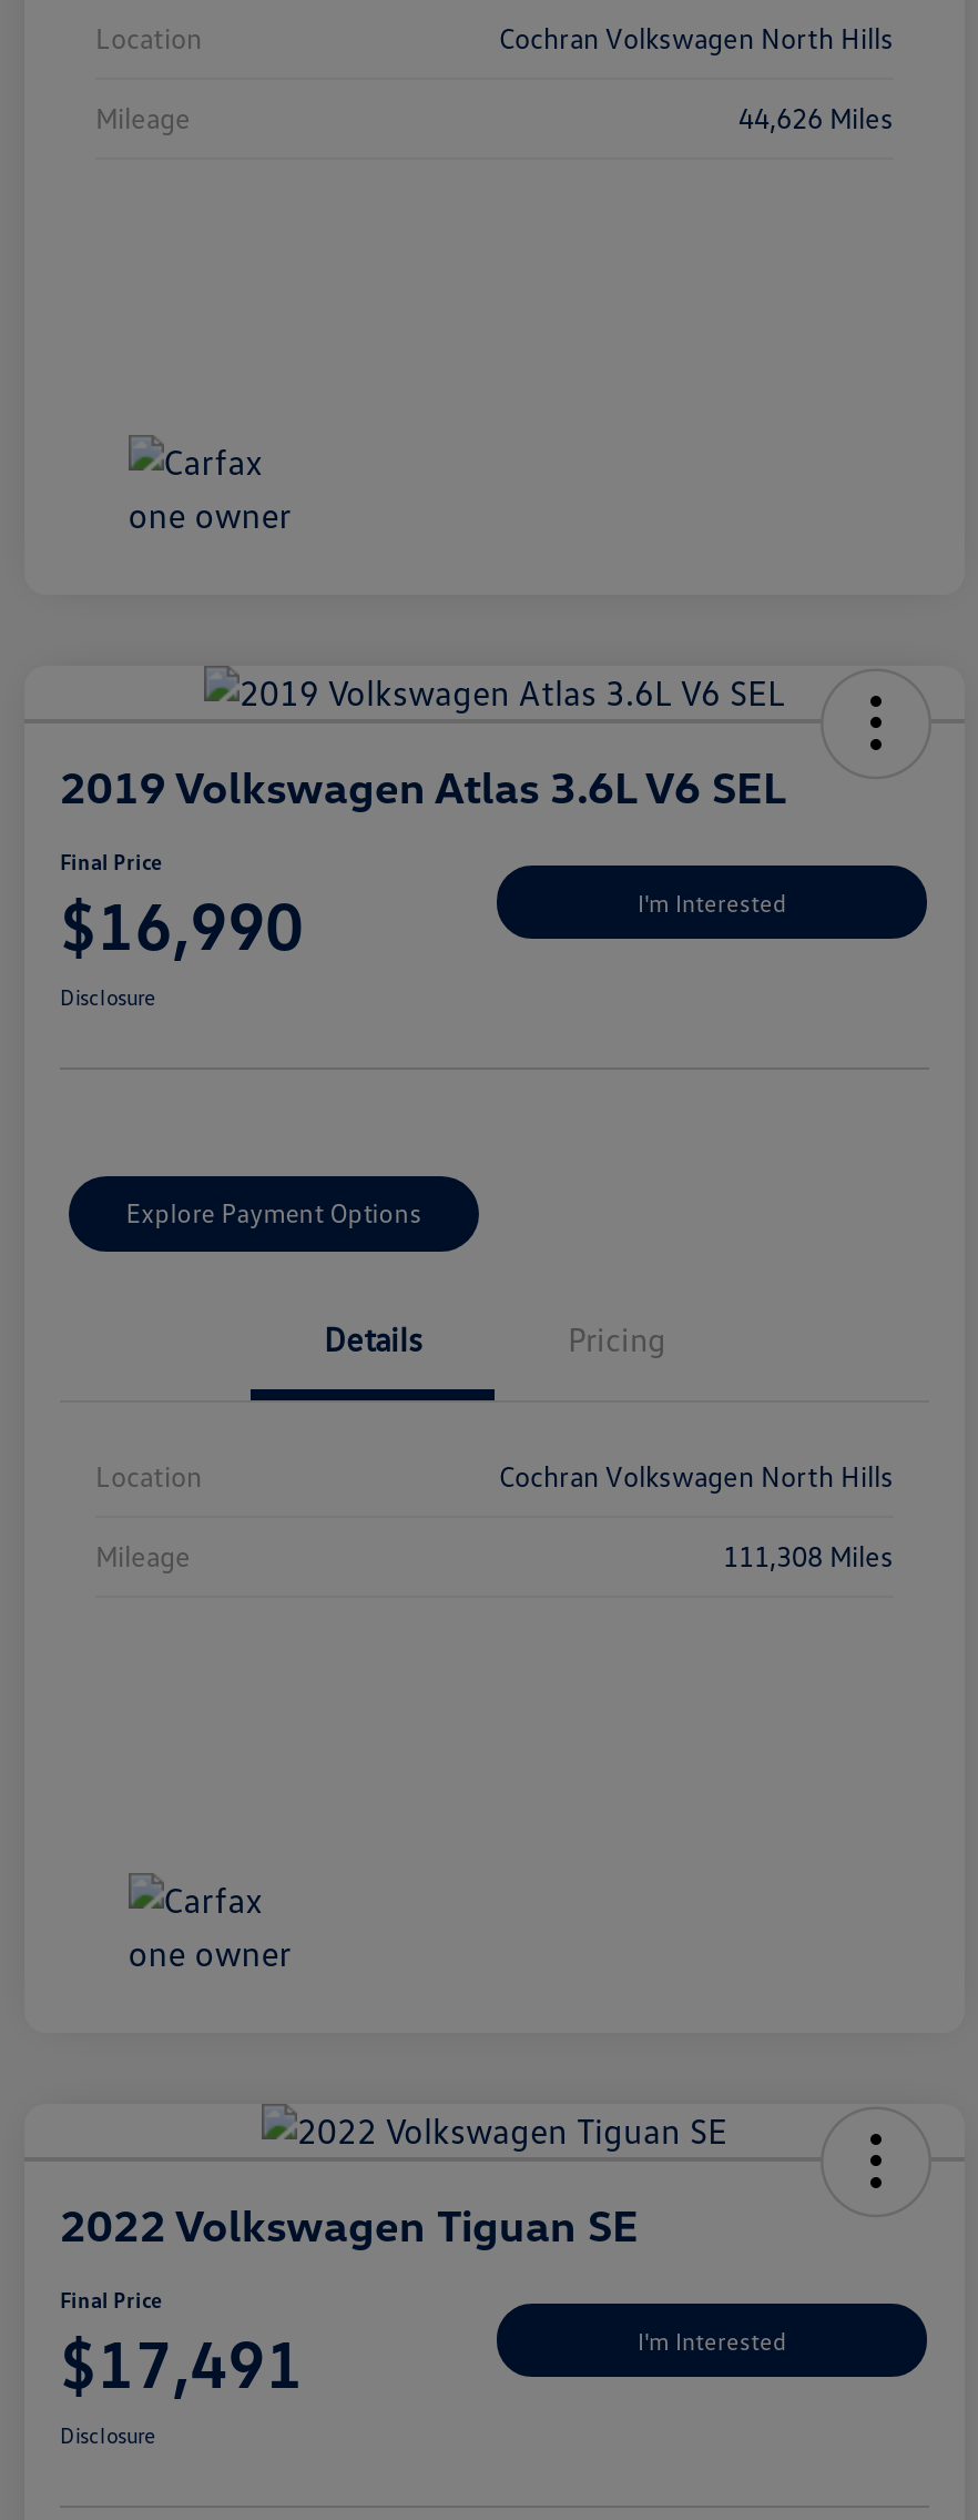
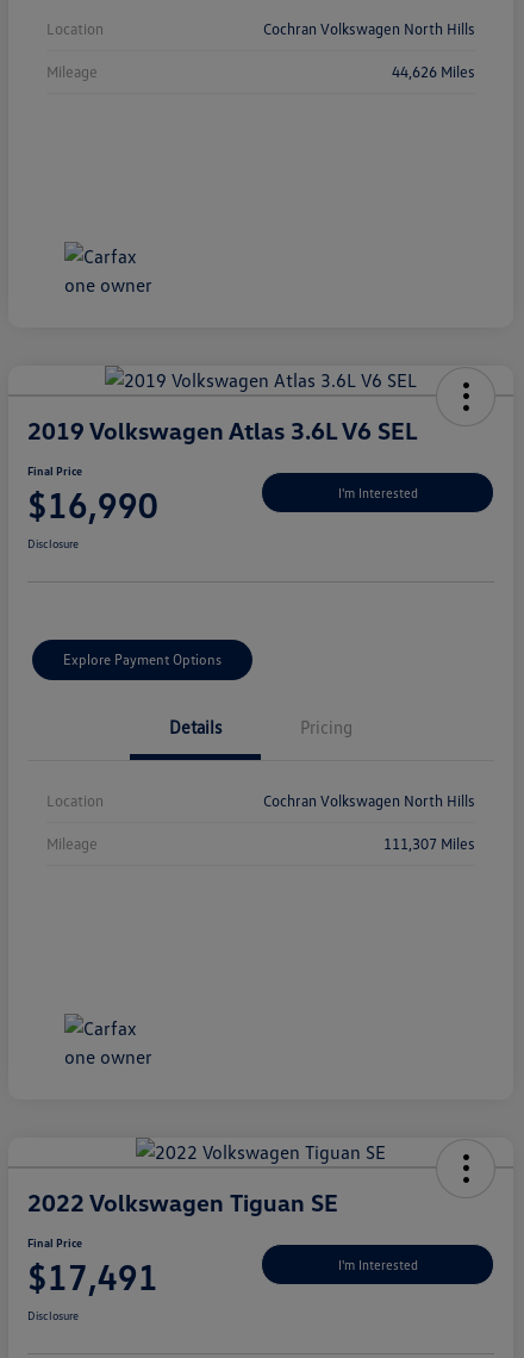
[723,1538,894,1573] 111,308 Miles -> [383,834,475,853] 111,307 Miles

